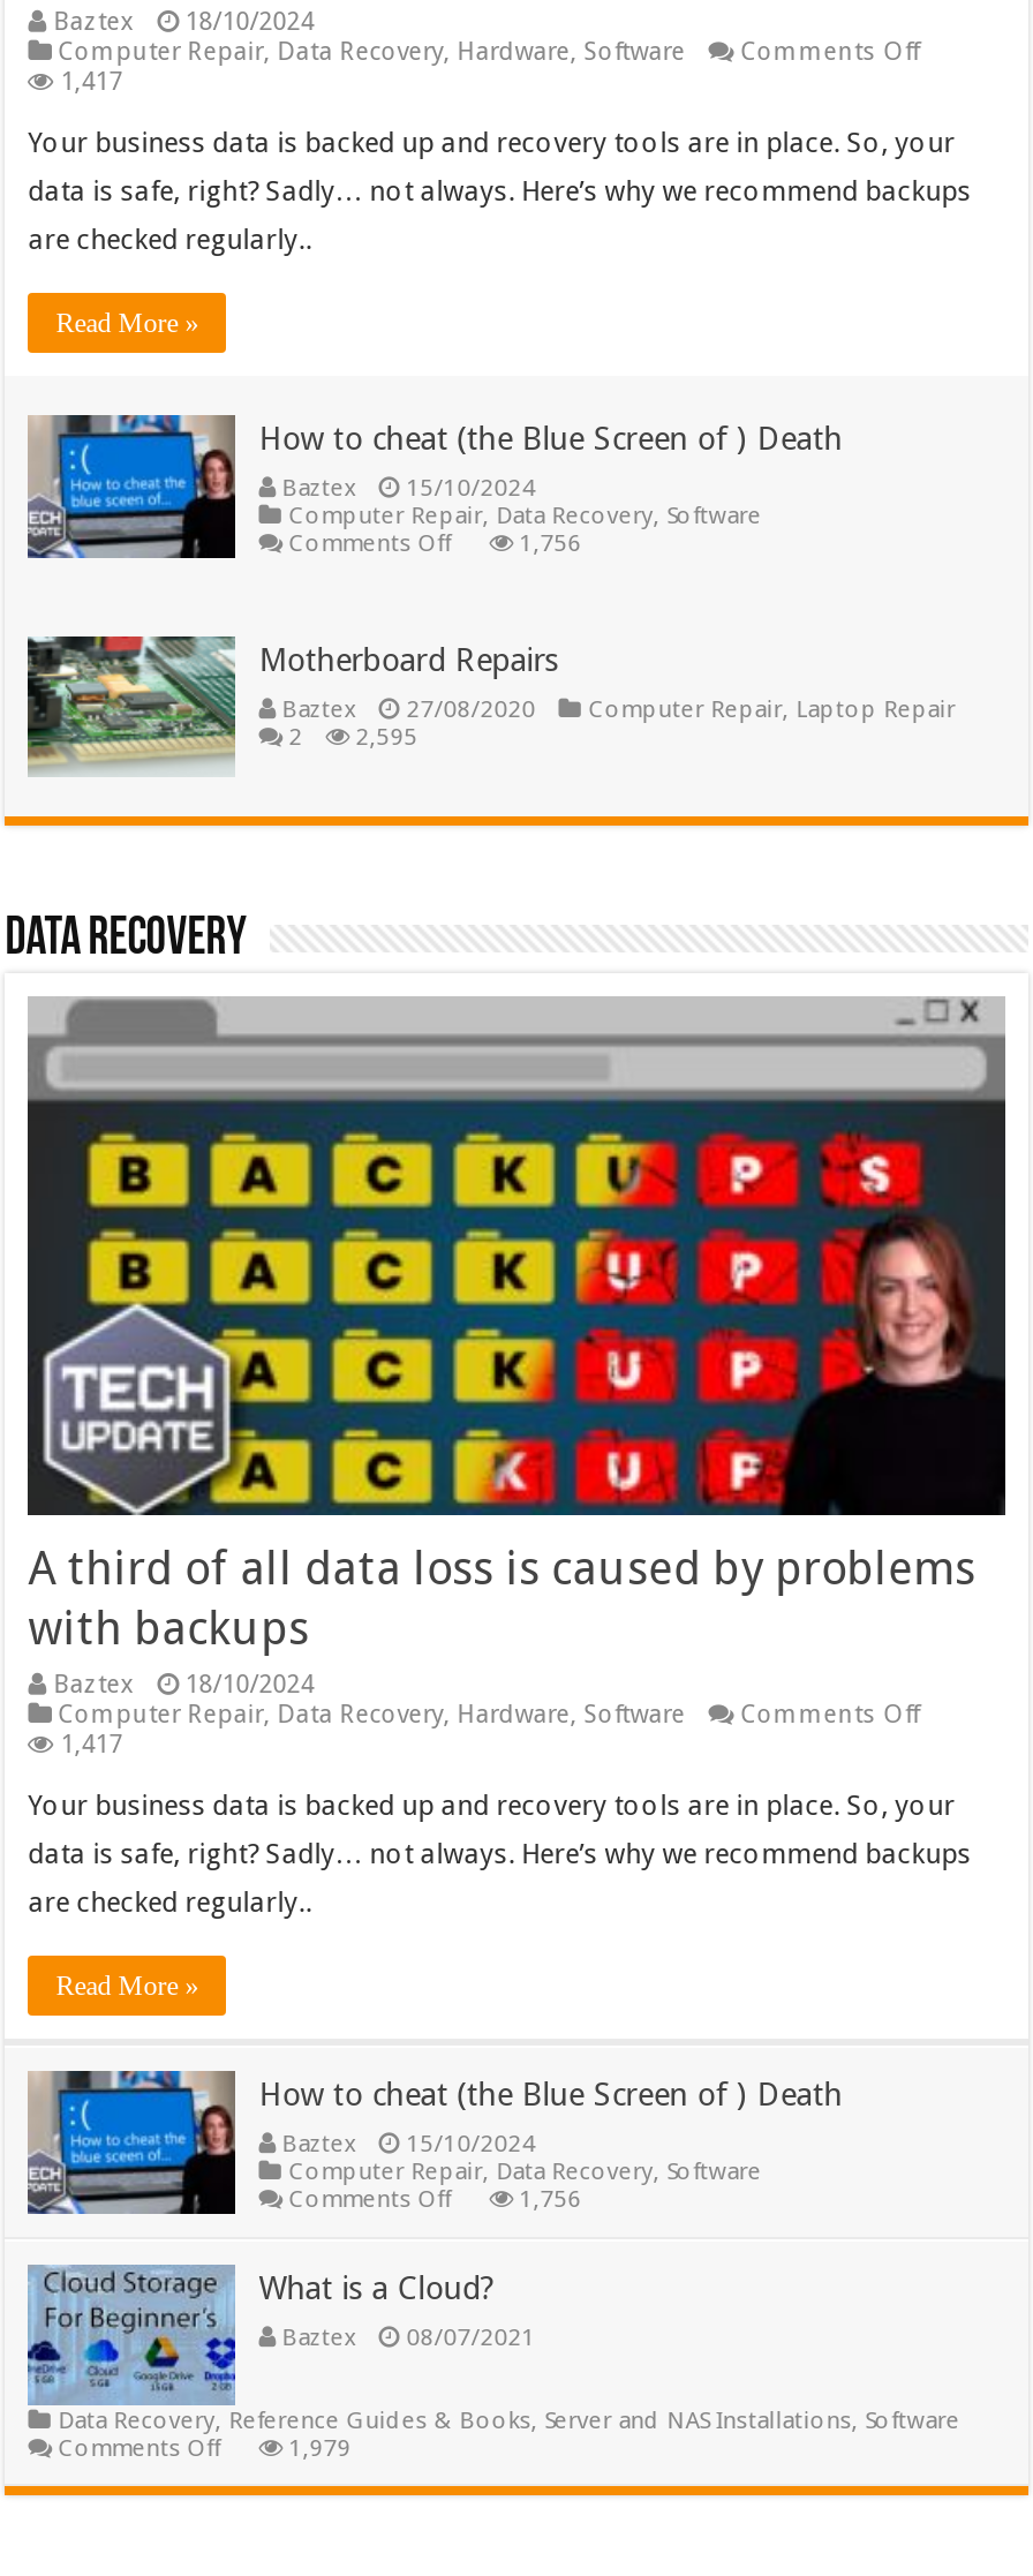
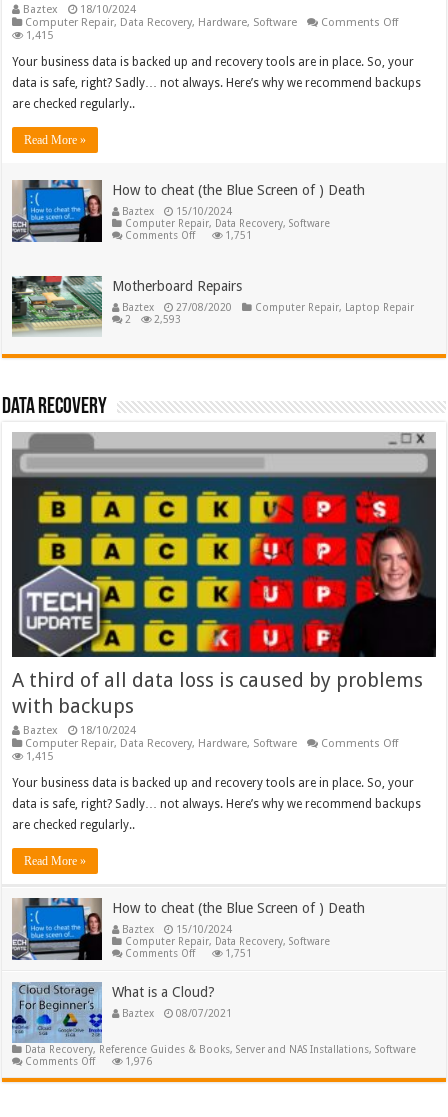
[60,68,123,98] 1,417 -> [26,29,53,42] 1,415
[519,529,582,557] 1,756 -> [225,229,252,241] 1,751
[356,721,418,749] 2,595 -> [154,313,181,325] 2,593
[60,1731,123,1761] 1,417 -> [26,750,53,763] 1,415
[519,2185,582,2213] 1,756 -> [225,947,252,959] 1,751
[289,2433,351,2461] 1,979 -> [125,1055,152,1067] 1,976

